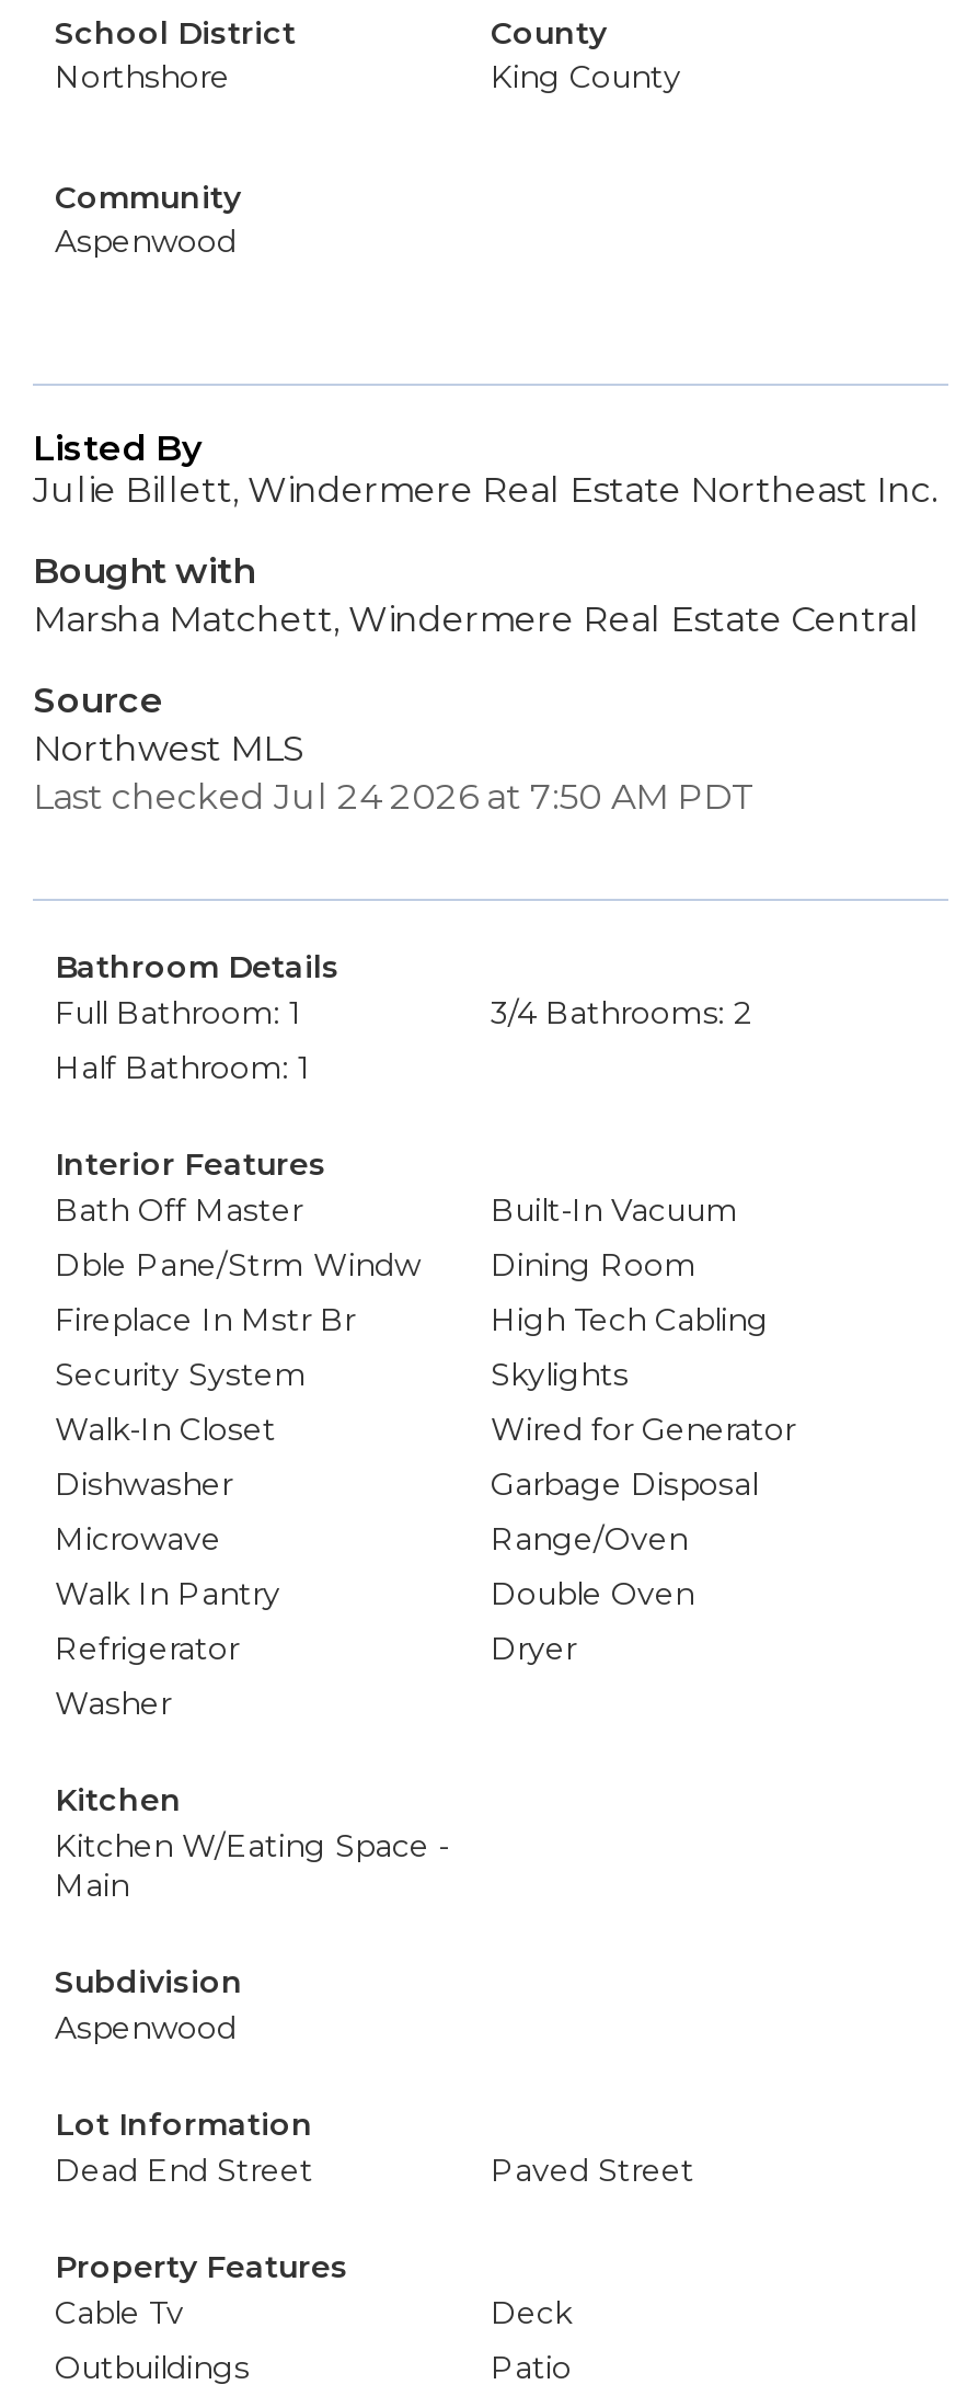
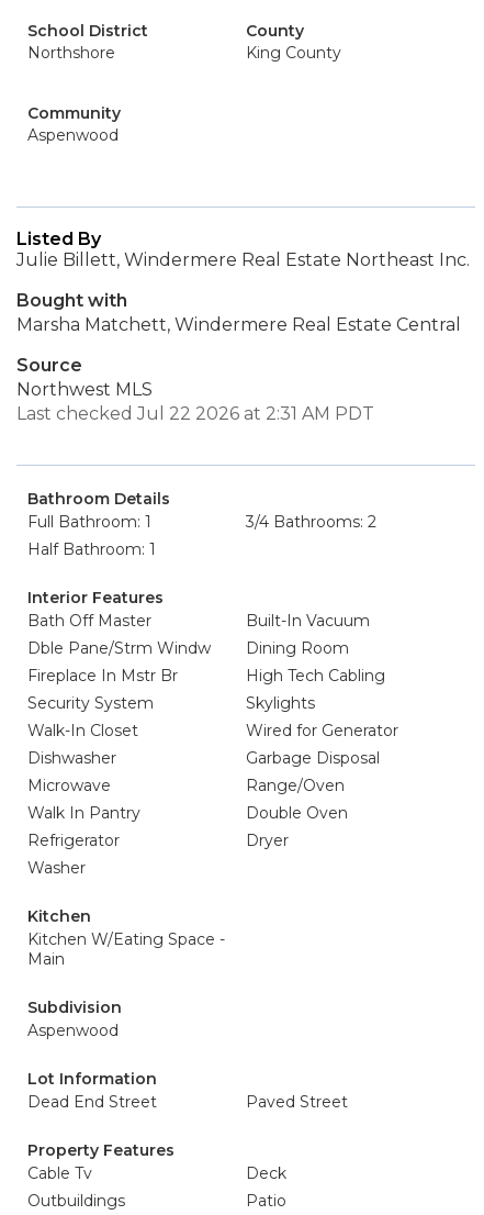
[33,776,756,818] Last checked Jul 24 2026 at 7:50 AM PDT -> [16,403,374,424] Last checked Jul 22 2026 at 2:31 AM PDT

